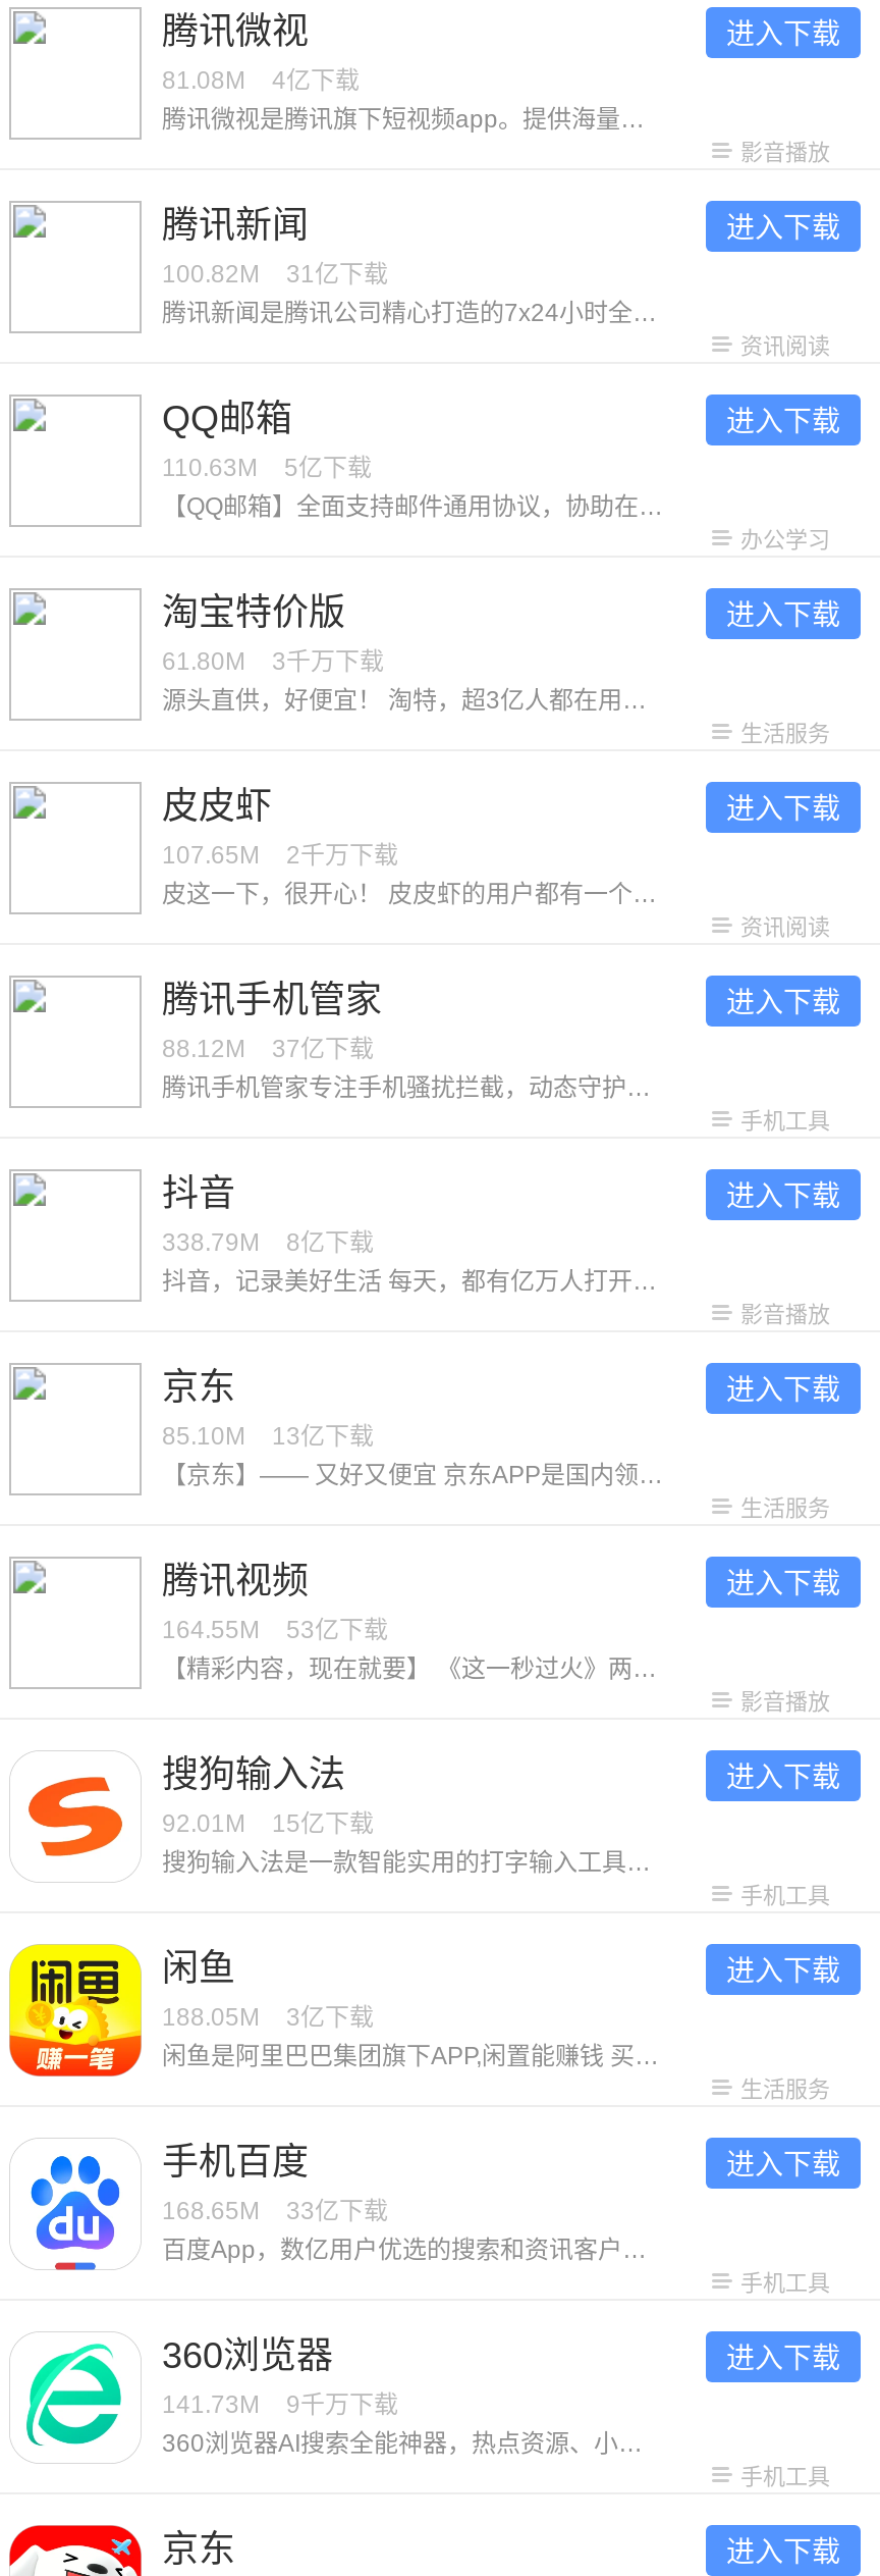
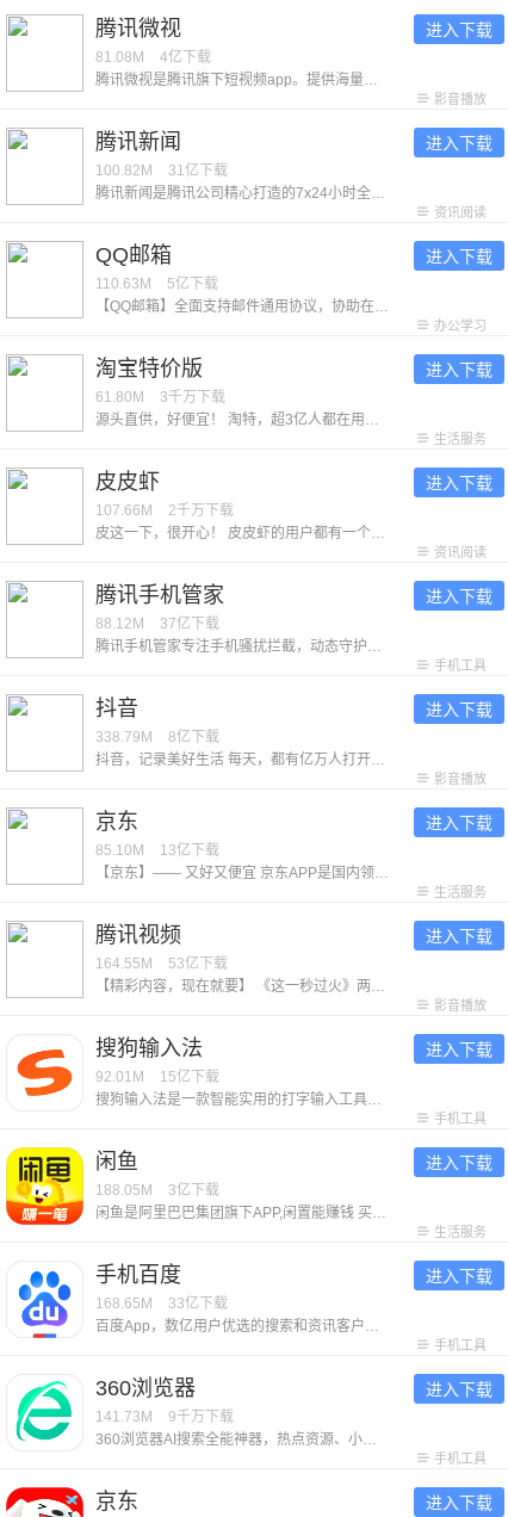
[162,841,398,870] 107.65M 2千万下载 -> [95,502,234,519] 107.66M 2千万下载

